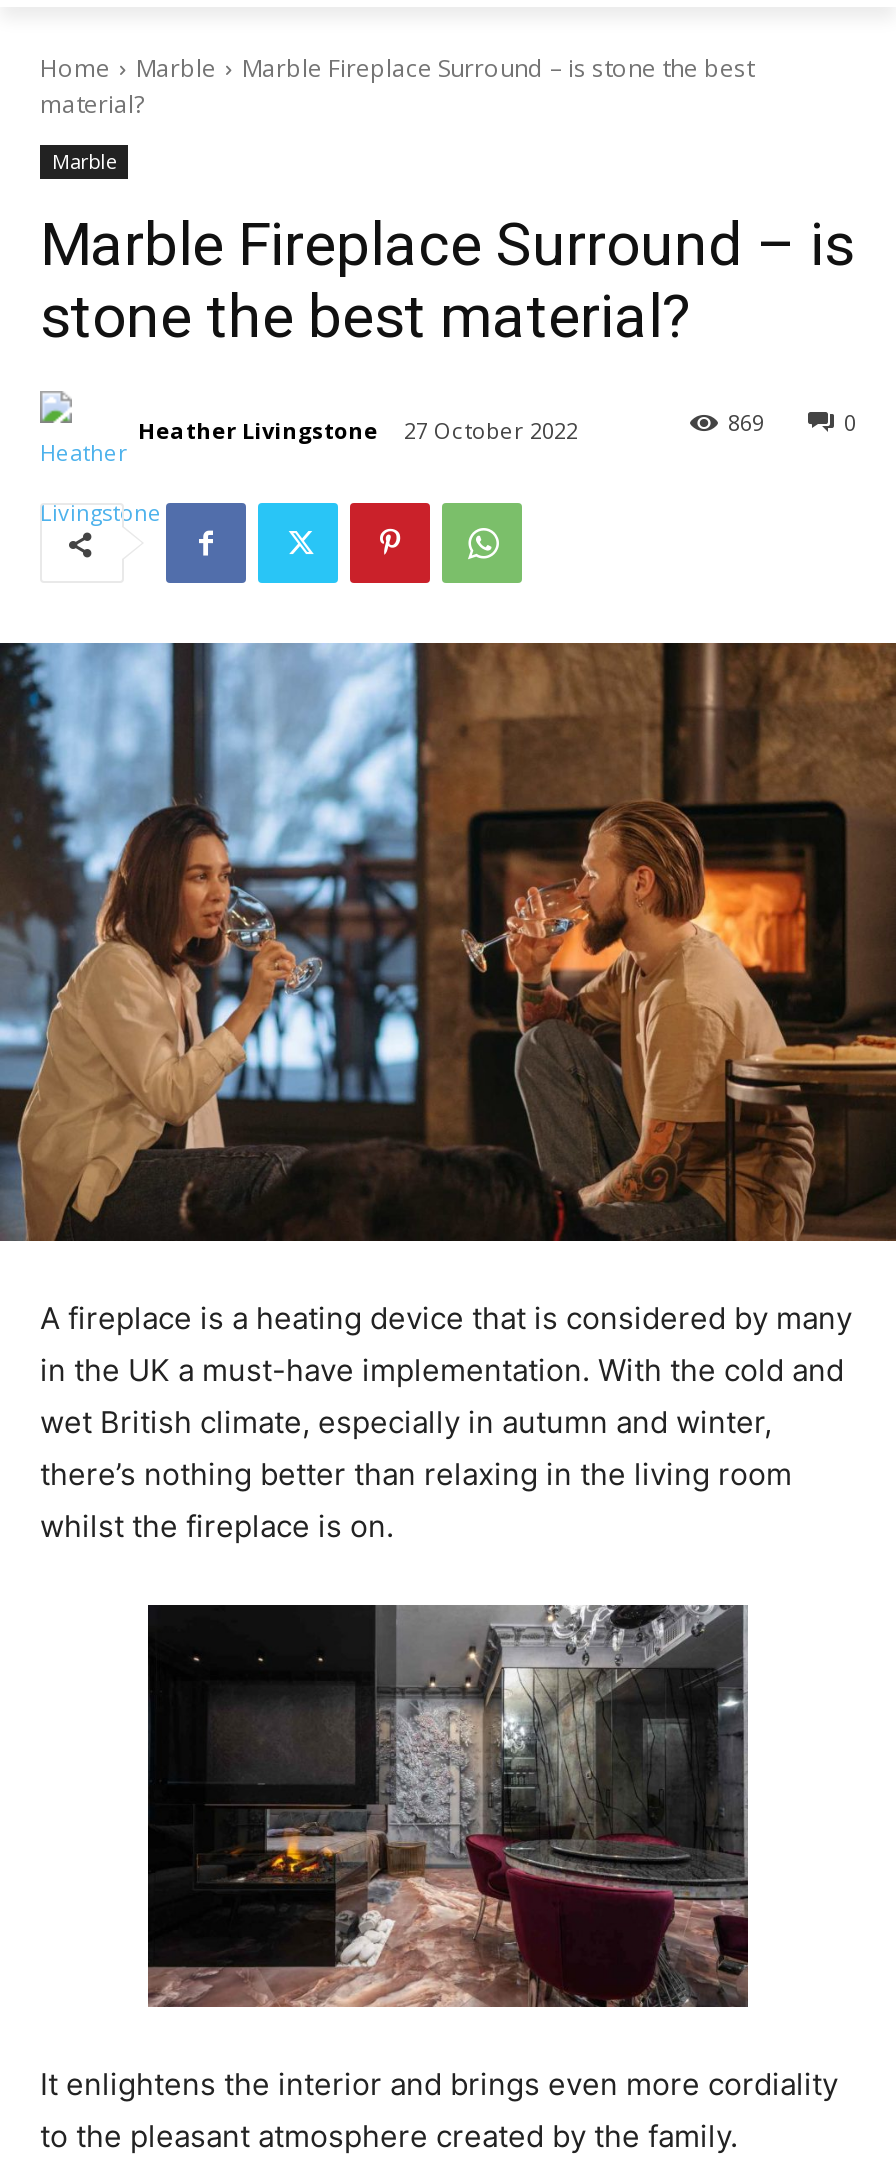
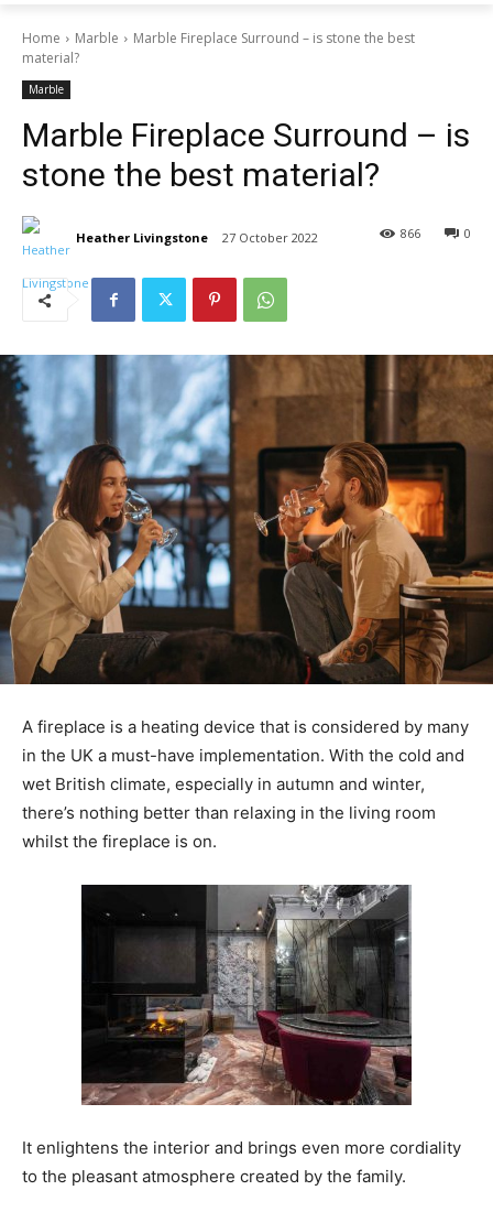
[728,407,764,437] 869 -> [401,225,420,241] 866

